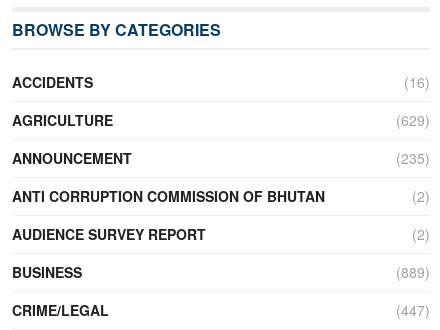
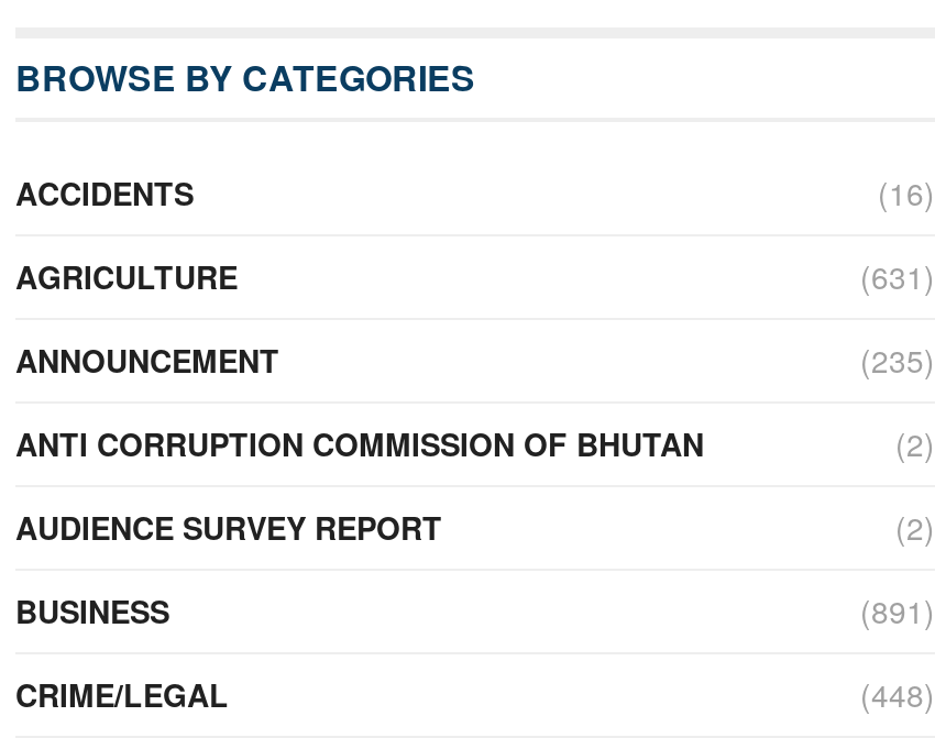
[396,110,430,130] (629) -> [860,254,935,298] (631)
[396,262,430,282] (889) -> [860,588,935,632] (891)
[396,300,430,320] (447) -> [860,672,935,716] (448)

